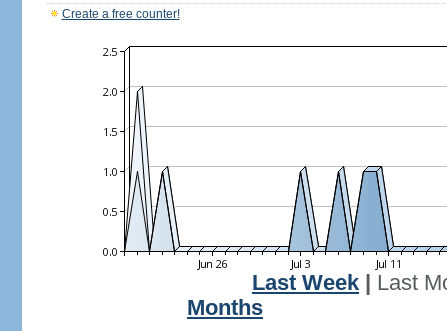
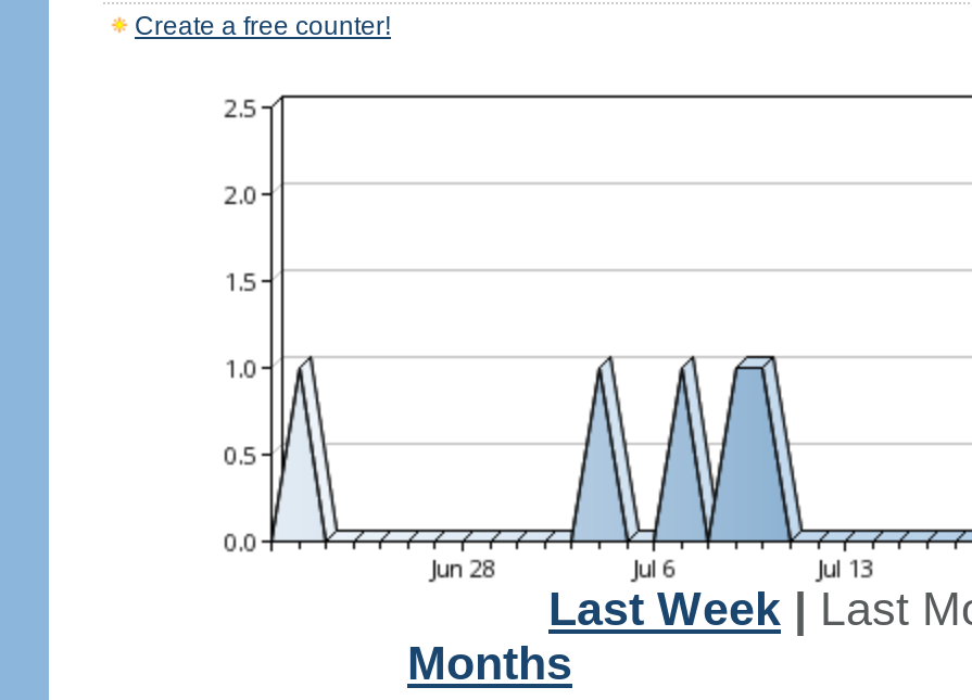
[124,85,181,252] [image] -> [270,184,392,540] [image]
[262,165,329,252] [image] -> [568,354,716,543] [image]
[337,165,395,252] [image] -> [733,354,857,543] [image]

